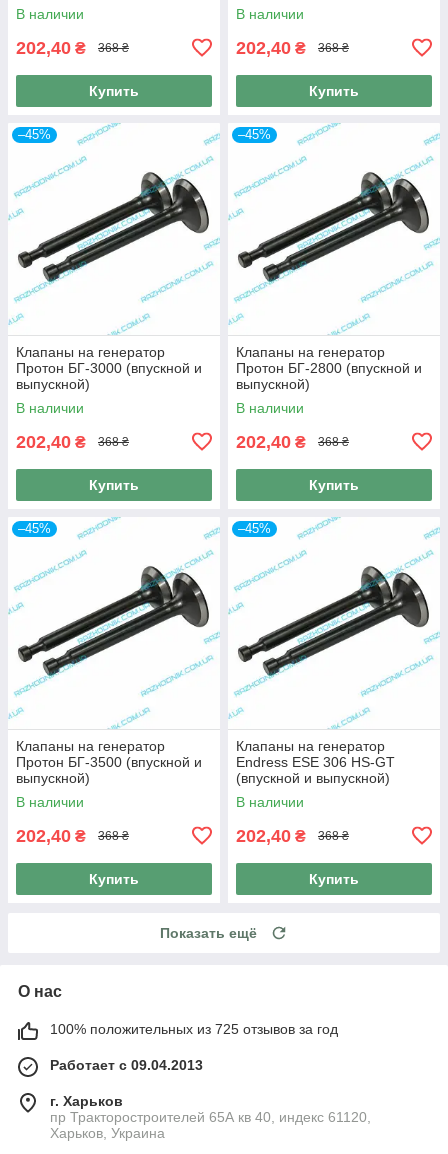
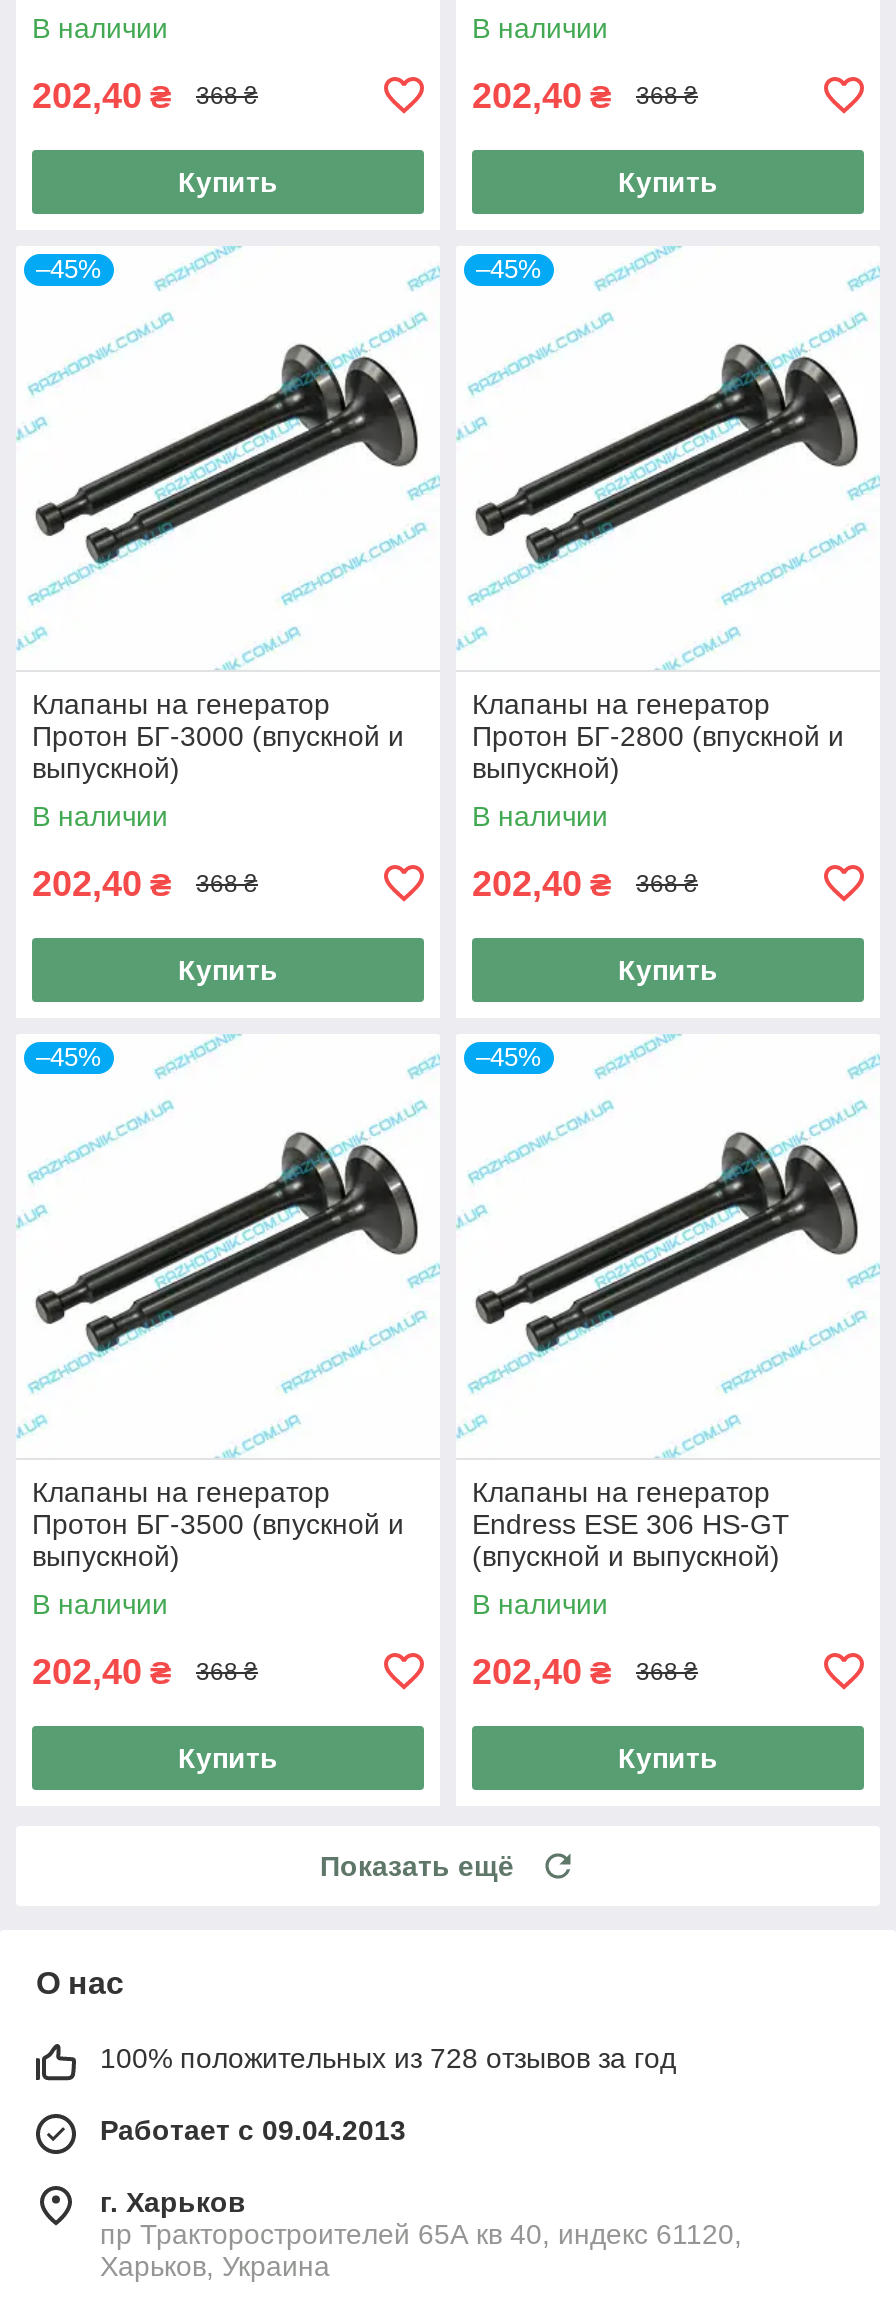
[50,1021,338,1037] 100% положительных из 725 отзывов за год -> [100,2042,676,2074] 100% положительных из 728 отзывов за год

